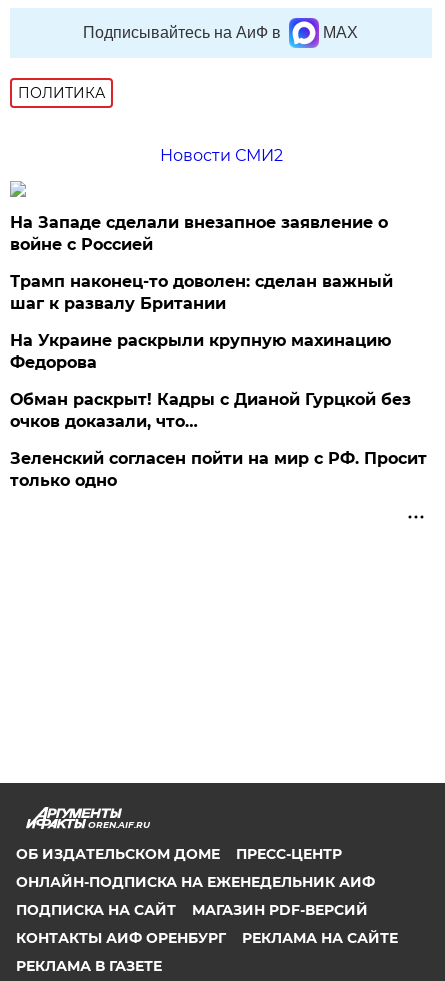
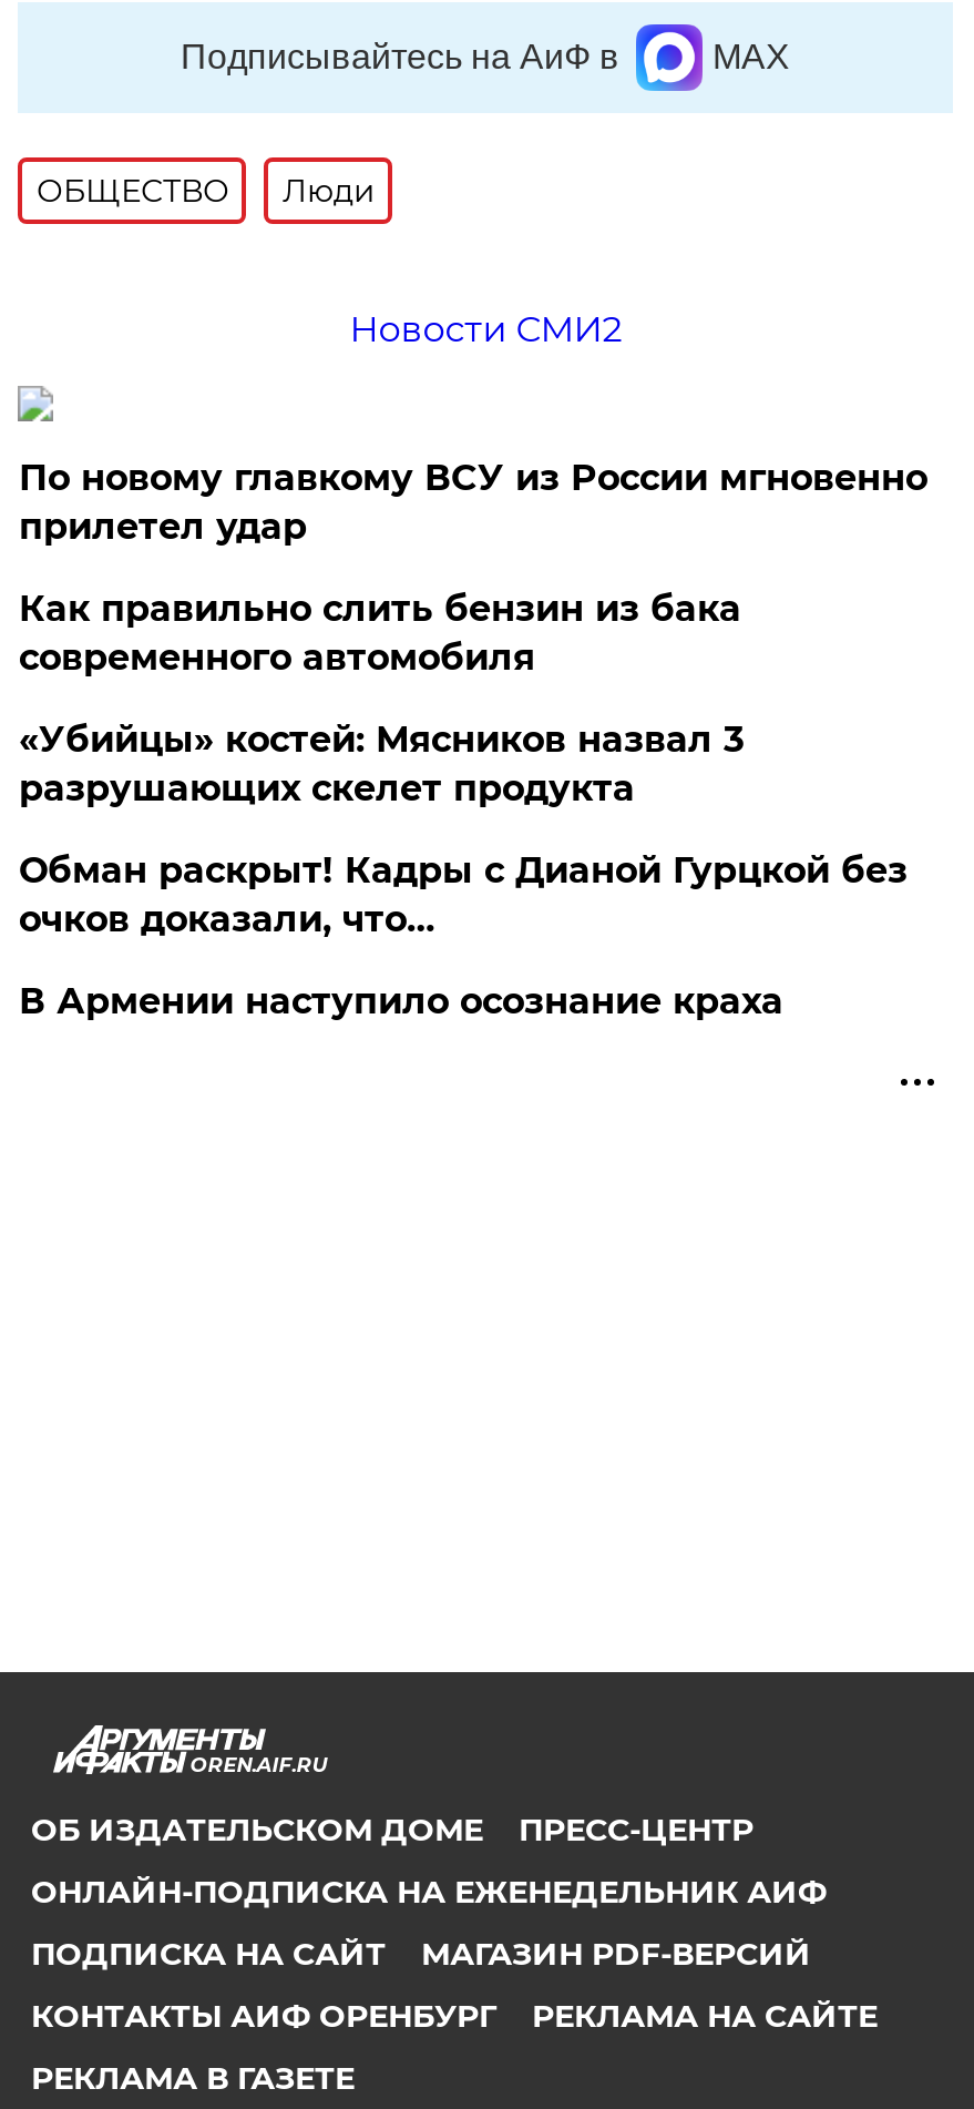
[18,84,105,102] ПОЛИТИКА -> [36,171,375,211] ОБЩЕСТВО | Люди
[10,213,388,254] На Западе сделали внезапное заявление о | войне с Россией -> [19,457,927,548] По новому главкому ВСУ из России мгновенно | прилетел удар
[10,272,393,313] Трамп наконец-то доволен: сделан важный | шаг к развалу Британии -> [19,588,741,679] Как правильно слить бензин из бака | современного автомобиля
[10,331,391,372] На Украине раскрыли крупную махинацию | Федорова -> [19,719,743,809] «Убийцы» костей: Мясников назвал 3 | разрушающих скелет продукта
[10,449,427,490] Зеленский согласен пойти на мир с РФ. Просит | только одно -> [19,980,783,1022] В Армении наступило осознание краха

